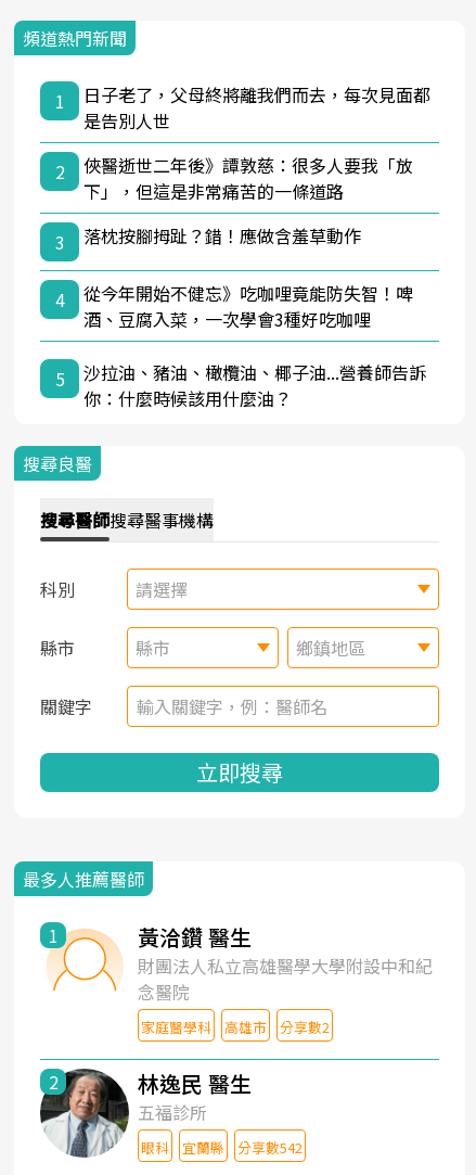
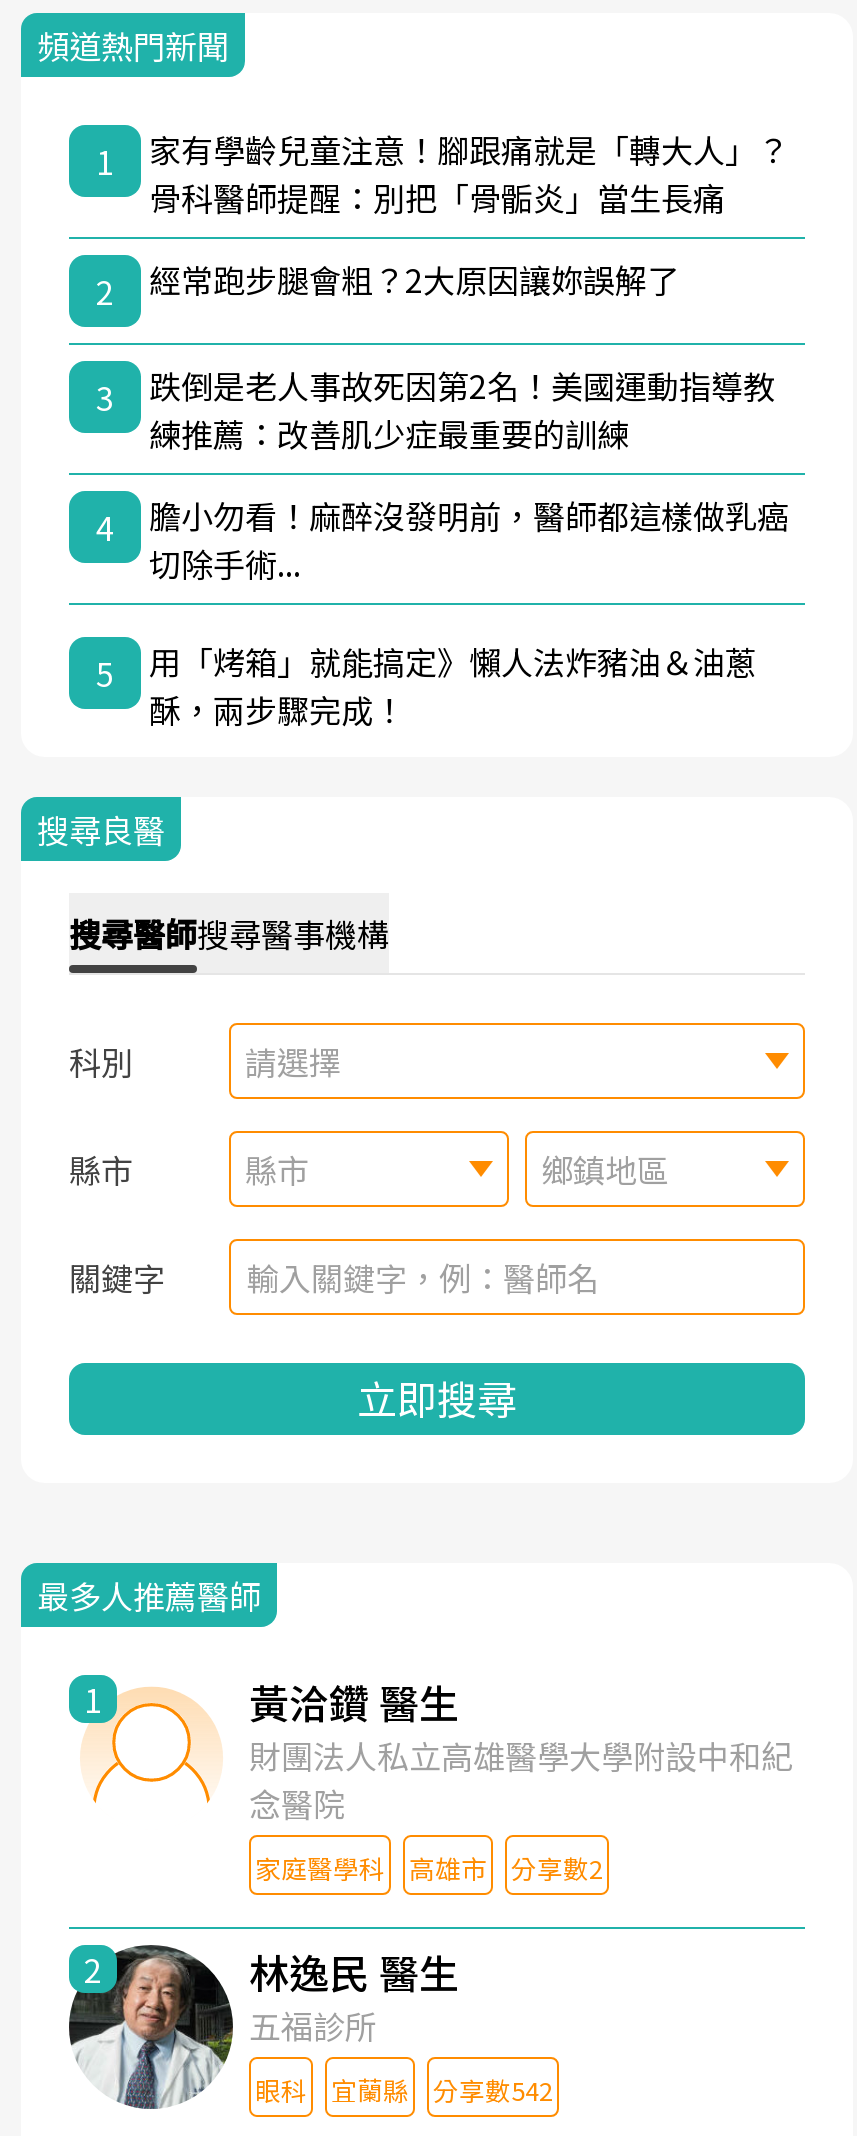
[83,81,430,133] 日子老了，父母終將離我們而去，每次見面都 | 是告別人世 -> [149,124,789,220] 家有學齡兒童注意！腳跟痛就是「轉大人」？ | 骨科醫師提醒：別把「骨骺炎」當生長痛
[83,152,413,204] 俠醫逝世二年後》譚敦慈：很多人要我「放 | 下」，但這是非常痛苦的一條道路 -> [149,254,679,302] 經常跑步腿會粗？2大原因讓妳誤解了
[83,222,361,248] 落枕按腳拇趾？錯！應做含羞草動作 -> [149,360,775,456] 跌倒是老人事故死因第2名！美國運動指導教 | 練推薦：改善肌少症最重要的訓練
[83,280,413,332] 從今年開始不健忘》吃咖哩竟能防失智！啤 | 酒、豆腐入菜，一次學會3種好吃咖哩 -> [149,490,789,586] 膽小勿看！麻醉沒發明前，醫師都這樣做乳癌 | 切除手術...
[83,359,426,411] 沙拉油、豬油、橄欖油、椰子油...營養師告訴 | 你：什麼時候該用什麼油？ -> [149,636,757,732] 用「烤箱」就能搞定》懶人法炸豬油＆油蔥 | 酥，兩步驟完成！

